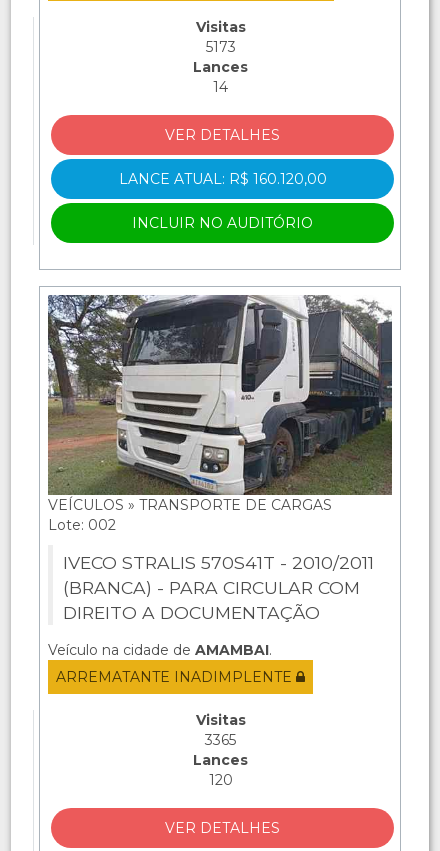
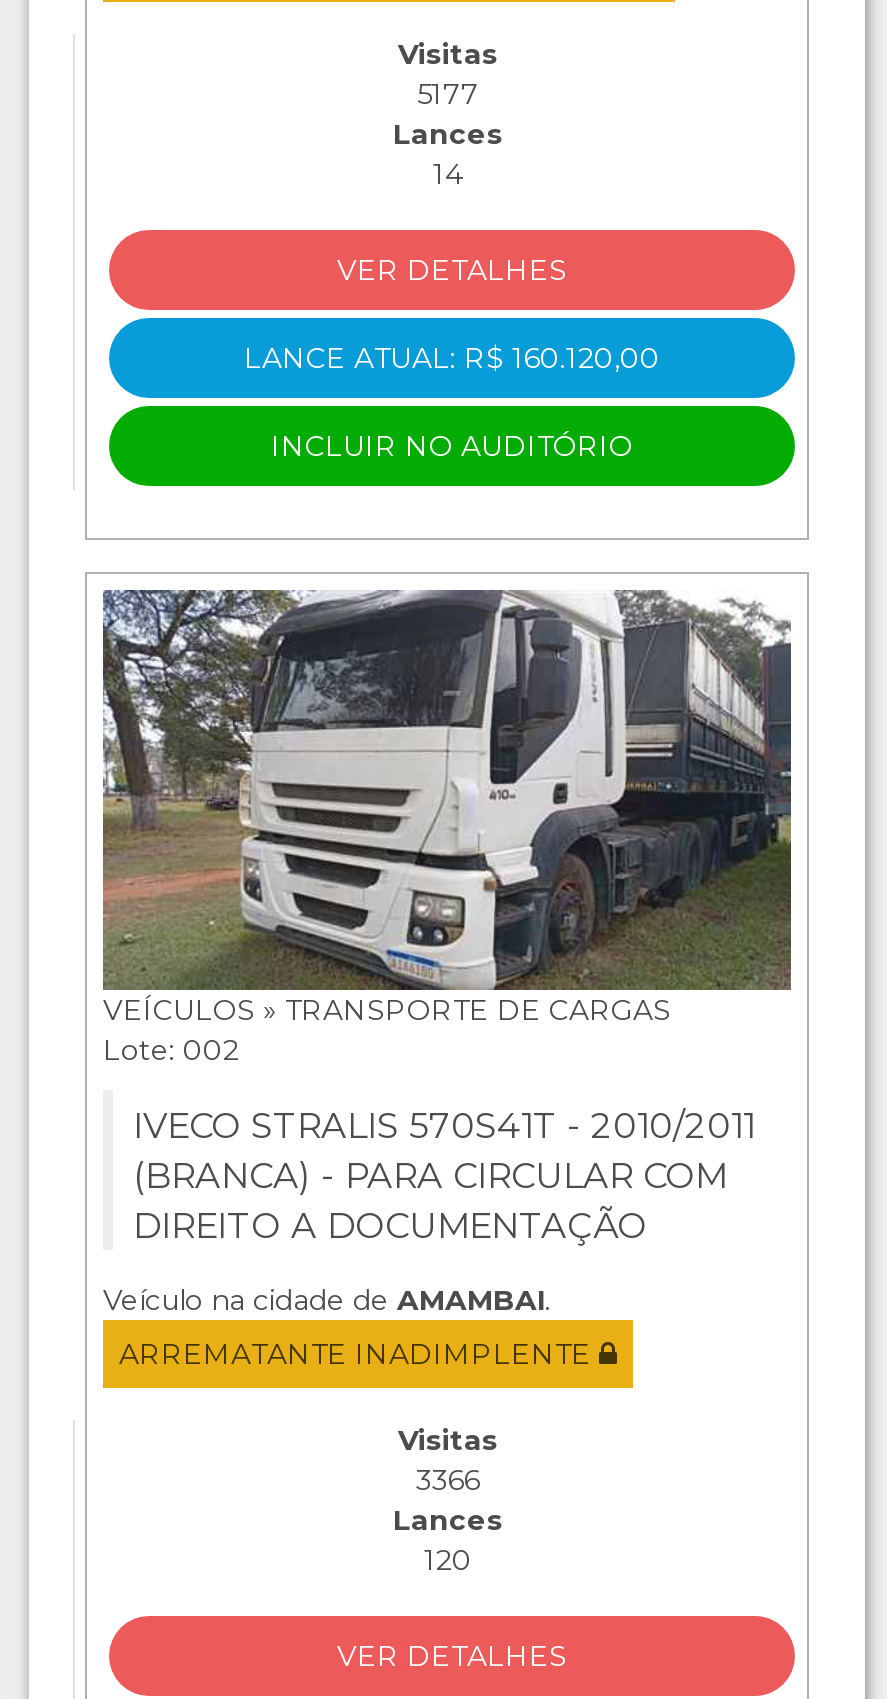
[205,38,235,56] 5173 -> [417,76,479,112] 5177
[205,731,236,749] 3365 -> [416,1462,480,1498] 3366

